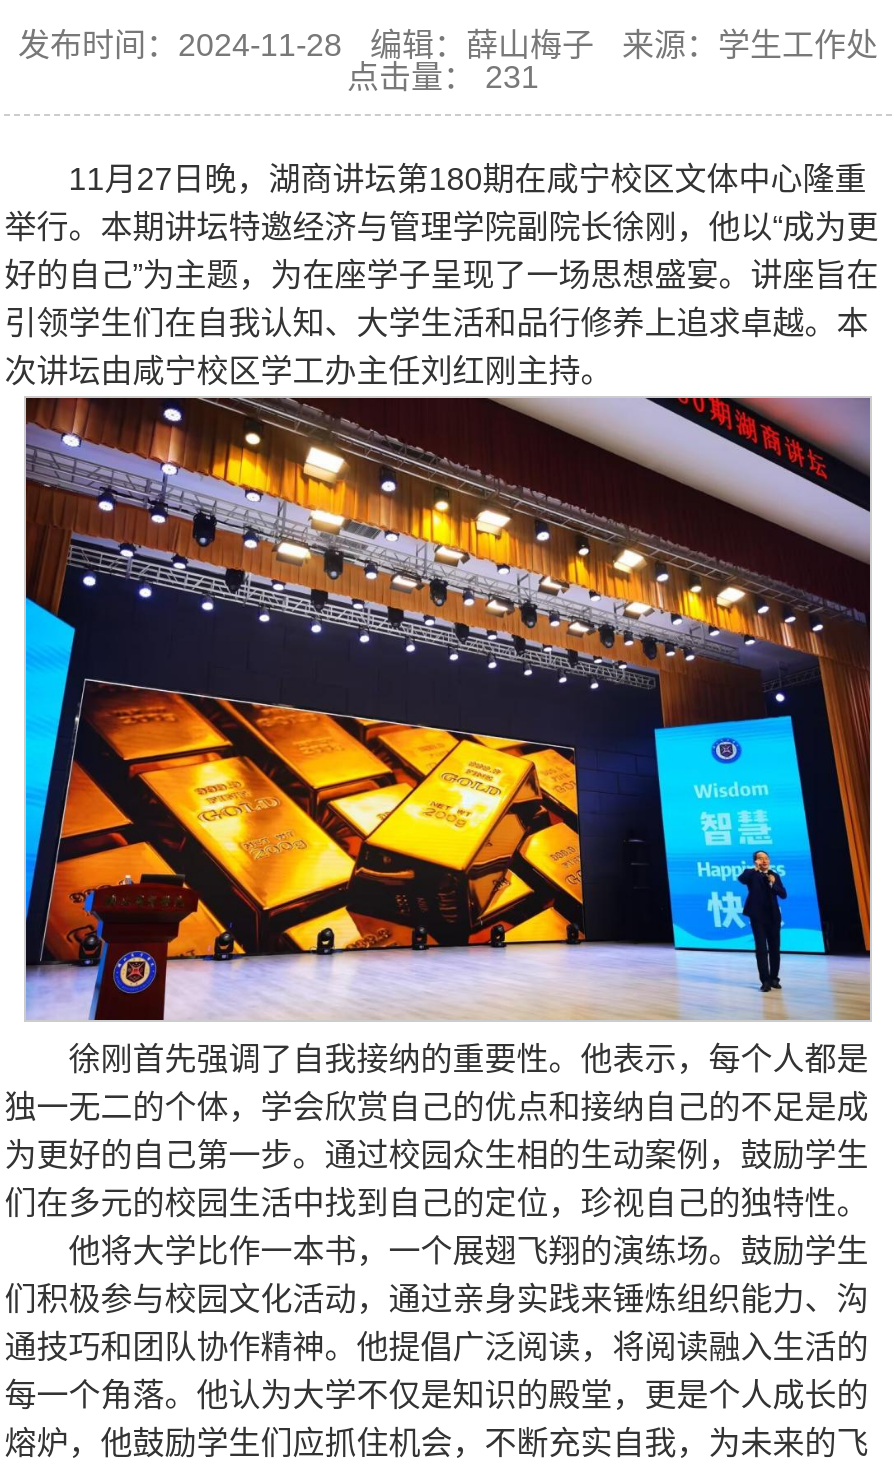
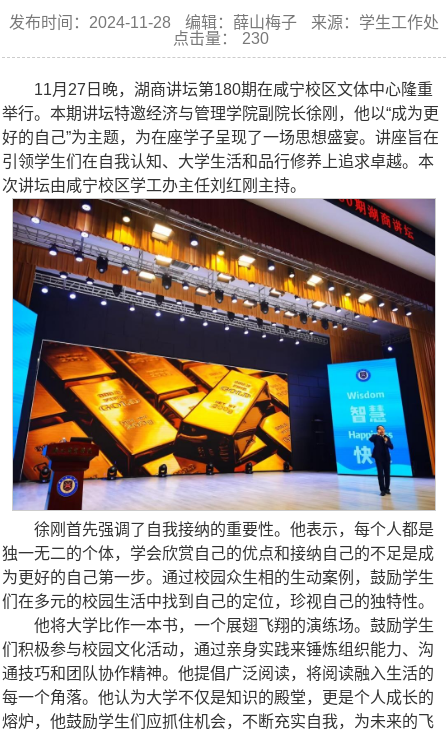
[347,61,539,95] 点击量： 231 -> [173,30,269,47] 点击量： 230

